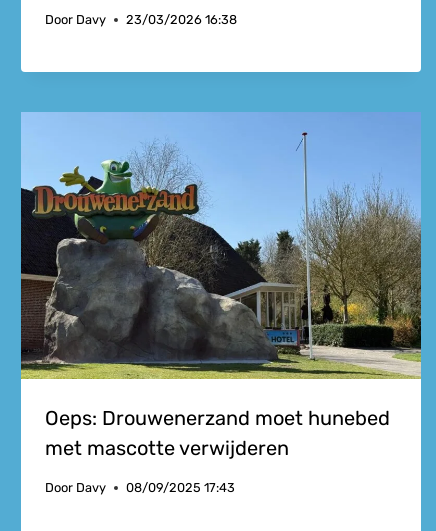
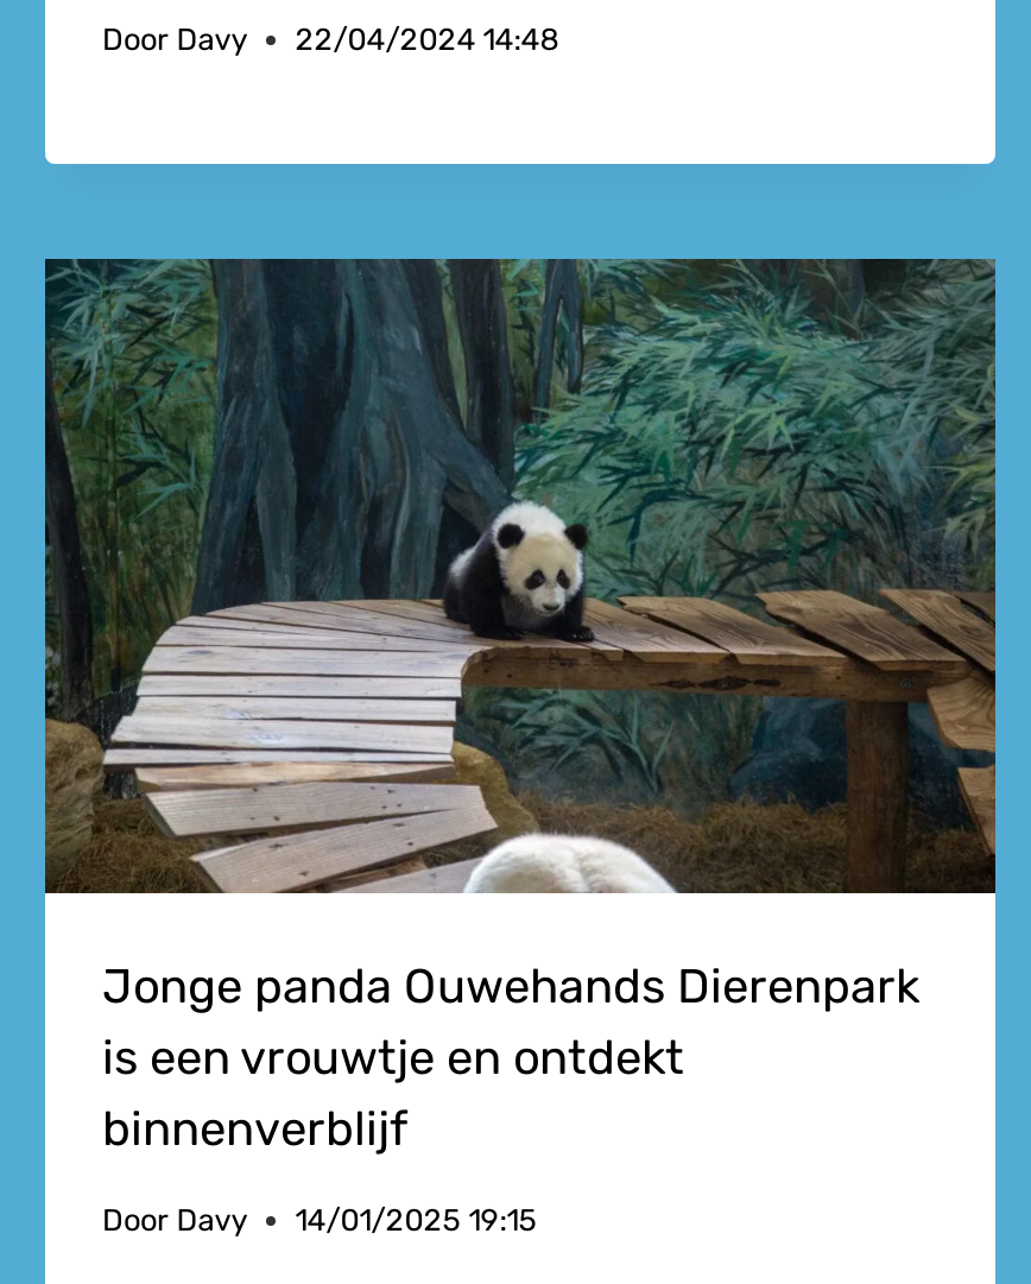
[45,12,237,27] Door Davy 23/03/2026 16:38 -> [102,21,559,57] Door Davy 22/04/2024 14:48
[20,112,421,460] [image] | Oeps: Drouwenerzand moet hunebed | met mascotte verwijderen -> [43,255,998,1156] [image] | Jonge panda Ouwehands Dierenpark | is een vrouwtje en ontdekt | binnenverblijf
[45,480,235,495] Door Davy 08/09/2025 17:43 -> [102,1203,537,1239] Door Davy 14/01/2025 19:15

